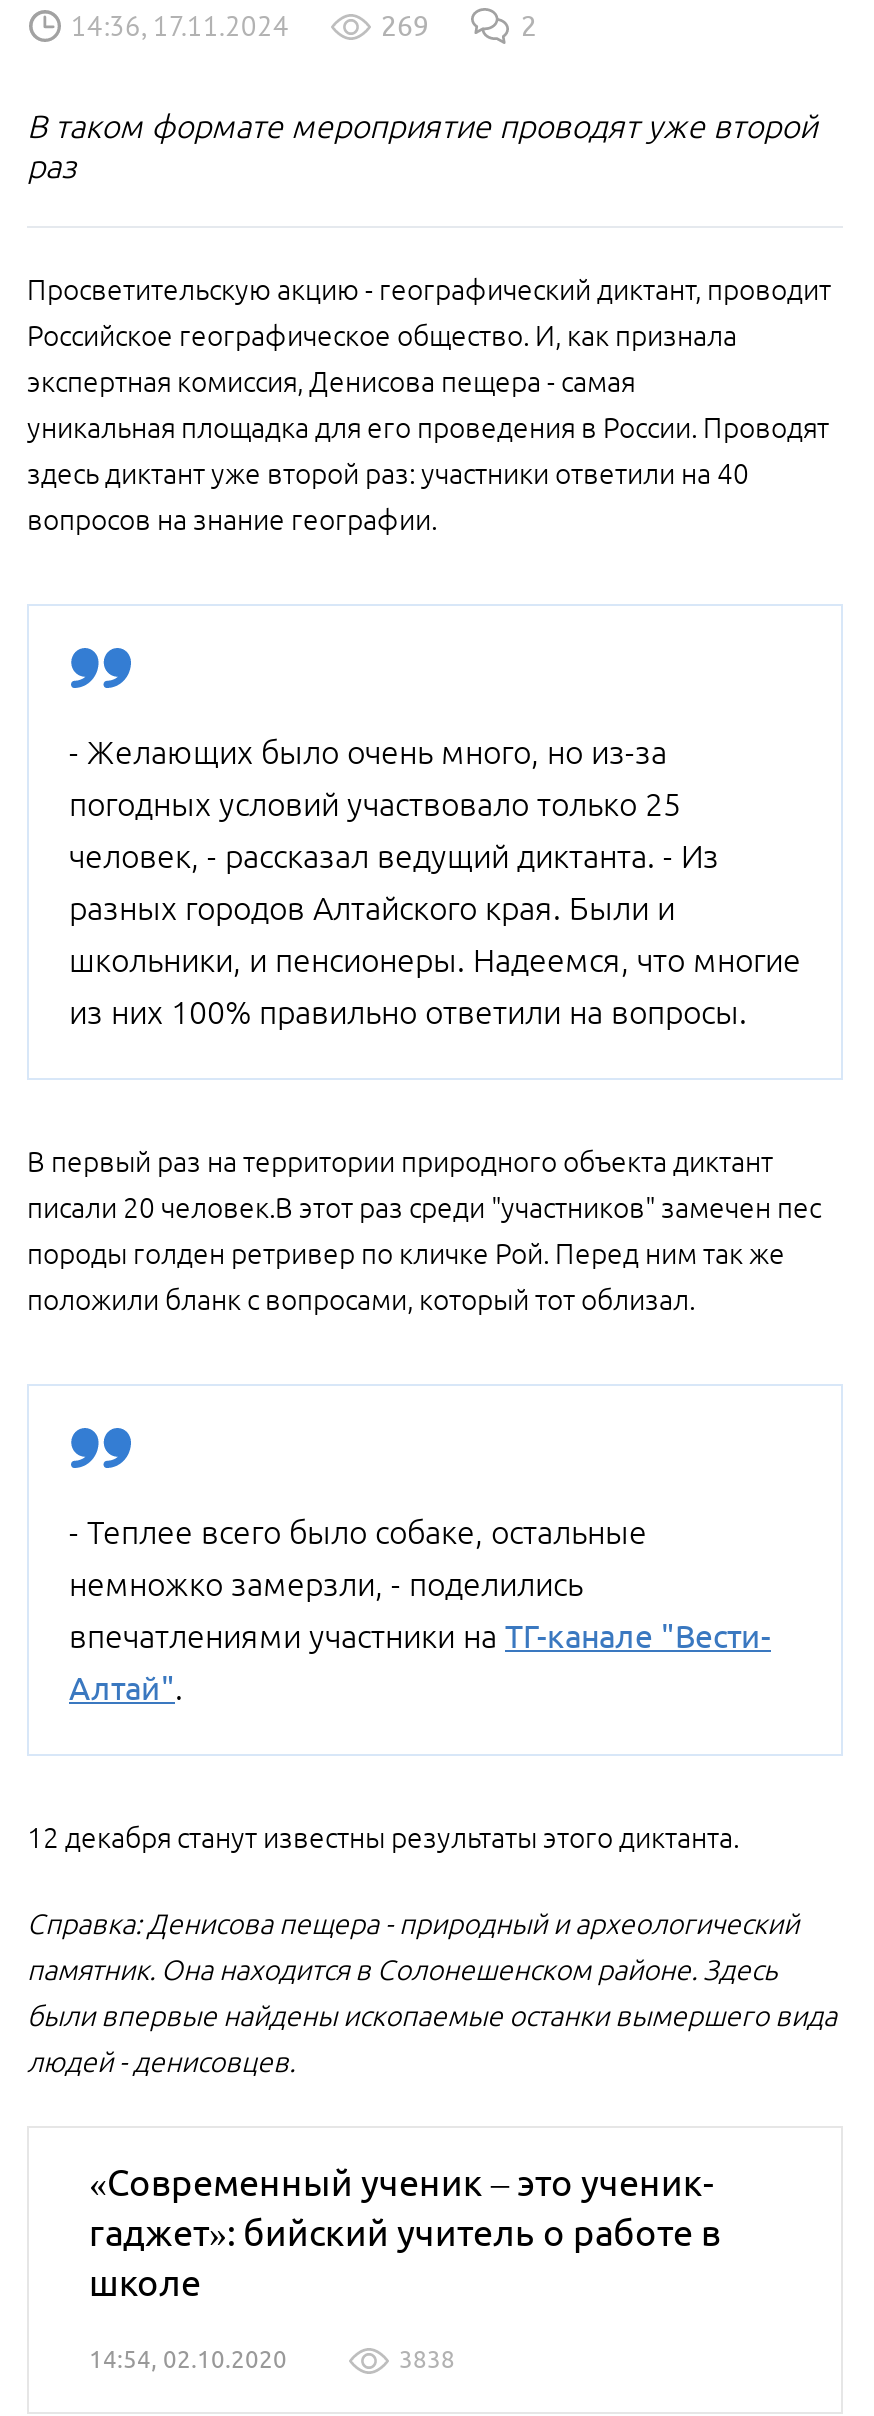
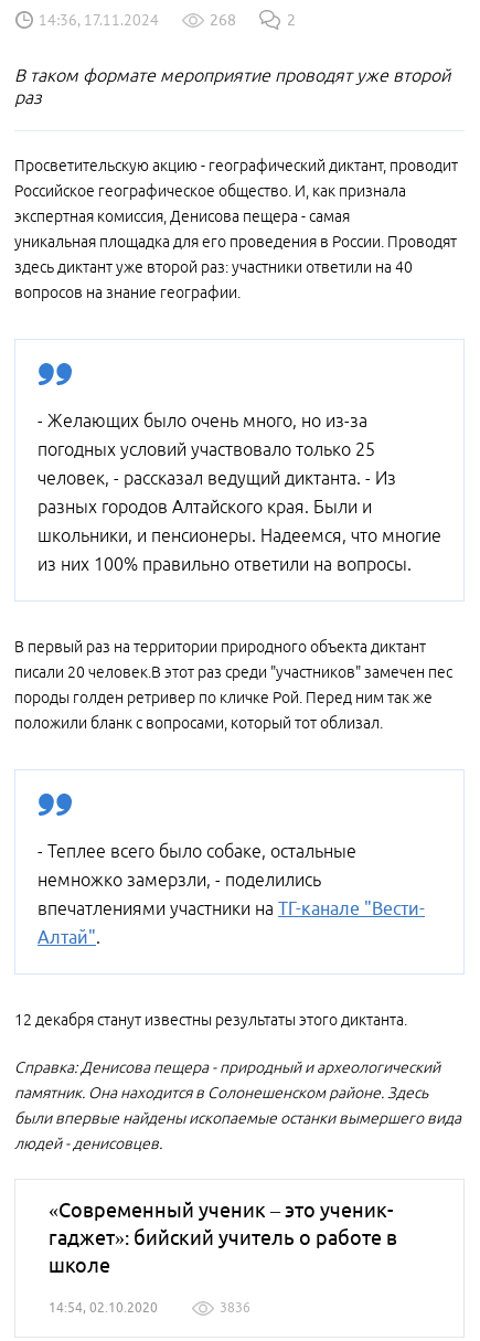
[381,10,429,42] 269 -> [210,11,236,29] 268
[399,2346,455,2372] 3838 -> [220,1300,250,1315] 3836

